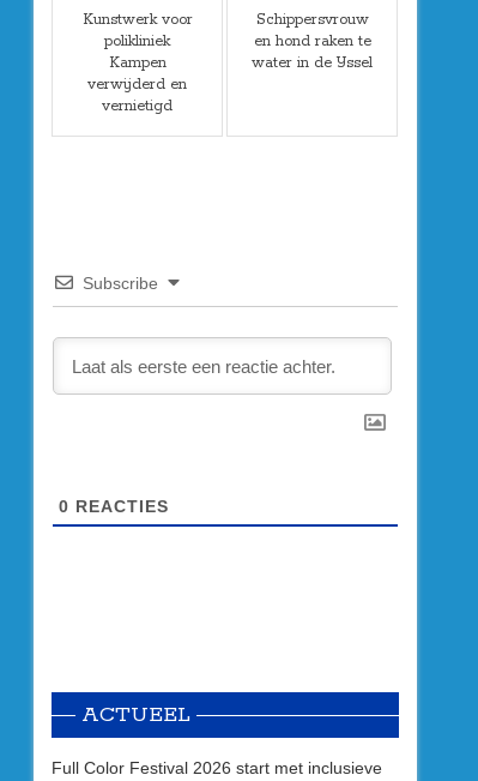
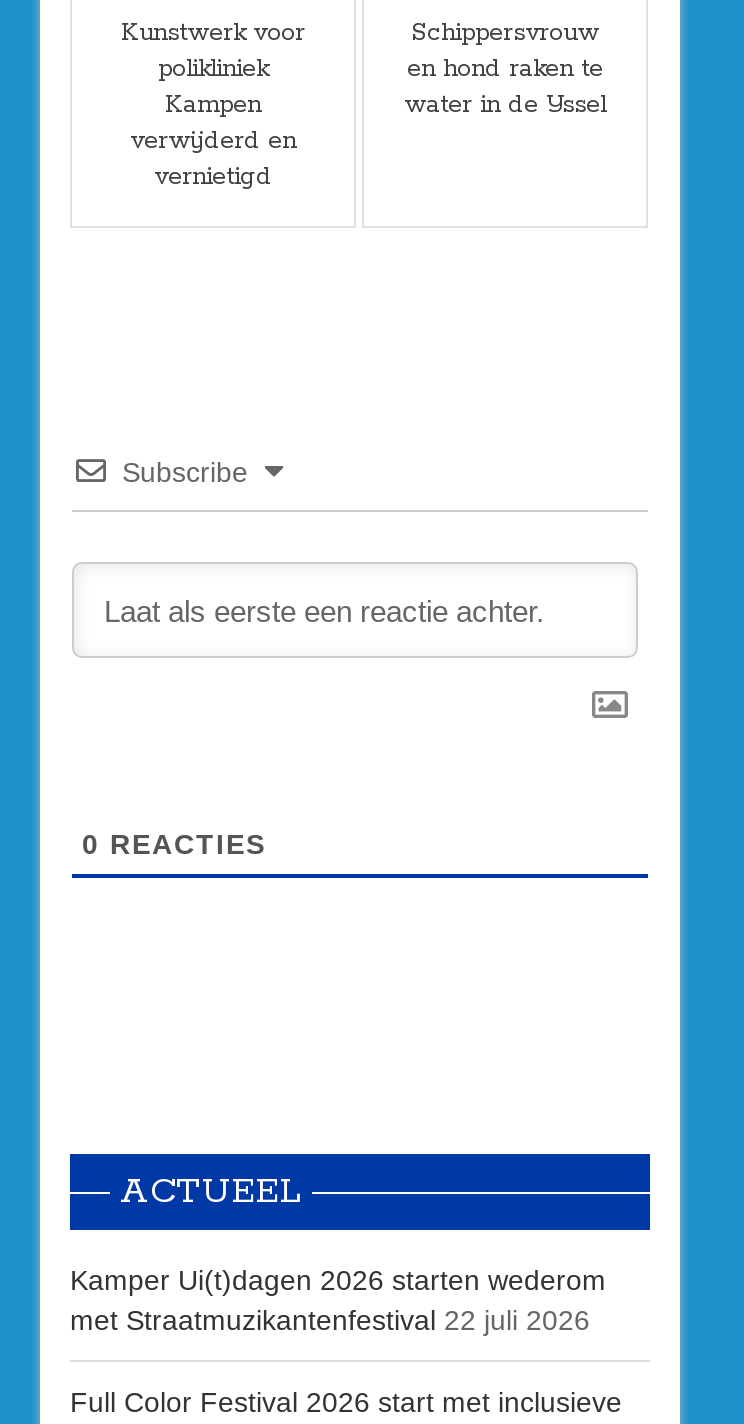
none -> [70,1264,606,1336] Kamper Ui(t)dagen 2026 starten wederom | met Straatmuzikantenfestival 22 juli 2026

